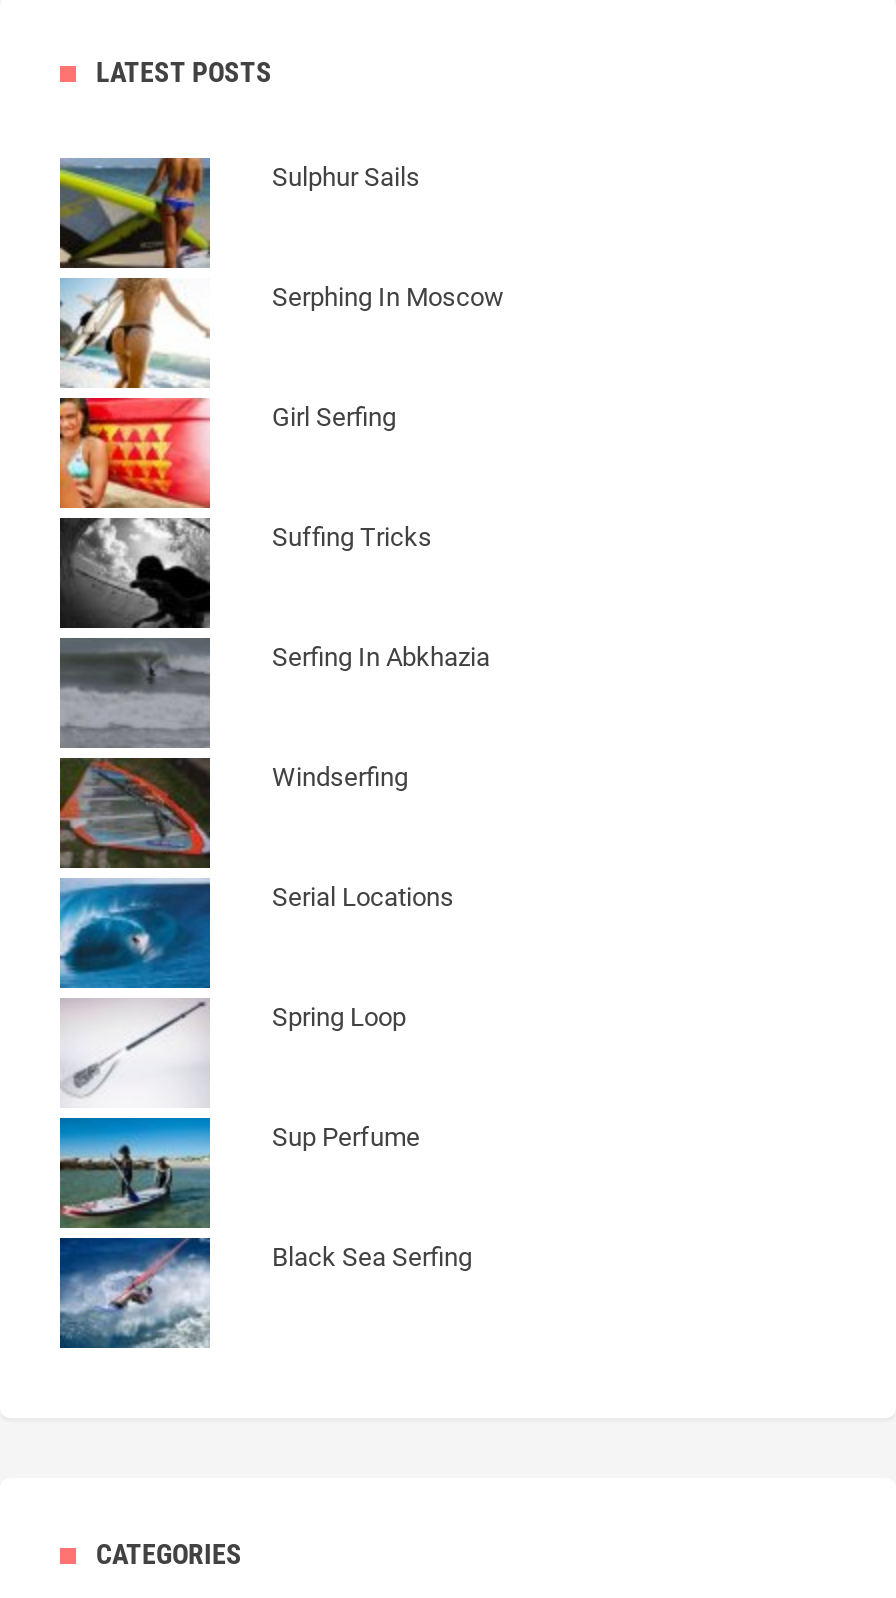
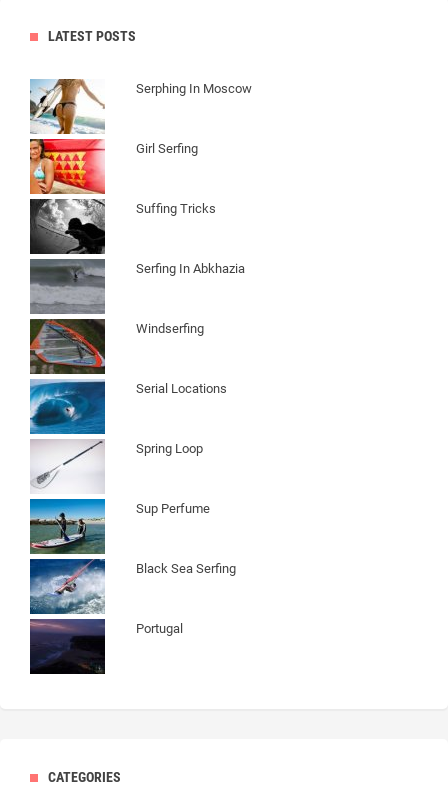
[58,156,420,270] [image] | Sulphur Sails -> none
moved [56,282,504,1352] -> [28,81,252,616]: [image] | Serphing In Moscow | Girl Serfing | ... | Sup Perfume | Black Sea Serfing
none -> [29,619,183,675] [image] | Portugal

